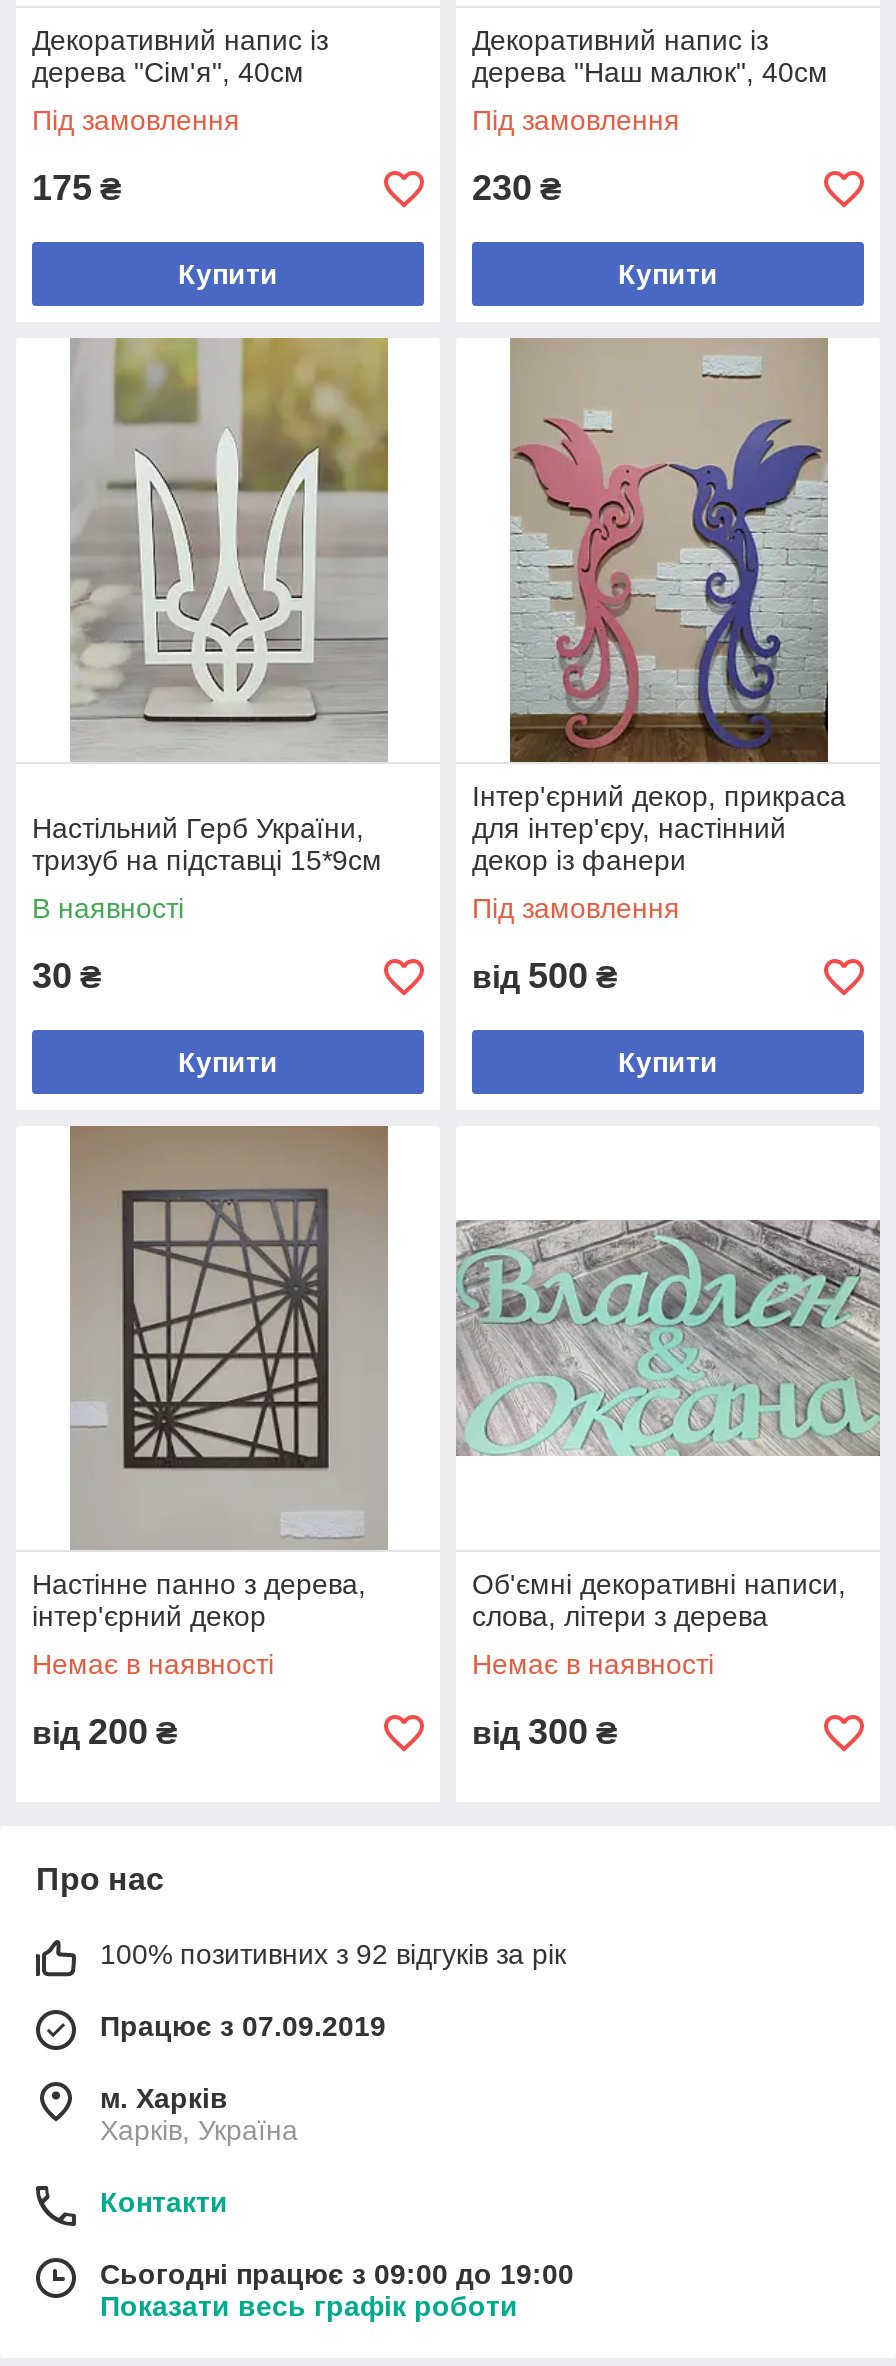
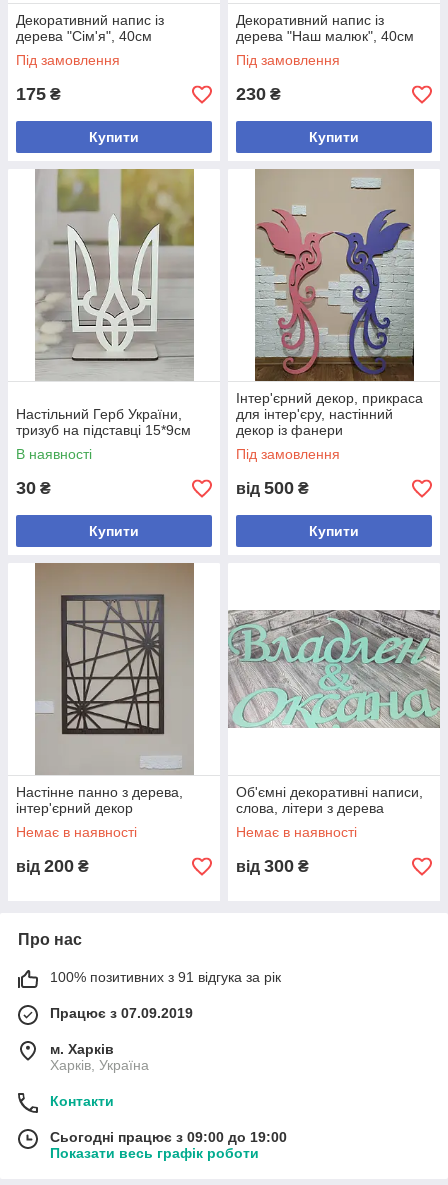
[100,1938,566,1970] 100% позитивних з 92 відгуків за рік -> [50,969,281,985] 100% позитивних з 91 відгука за рік

